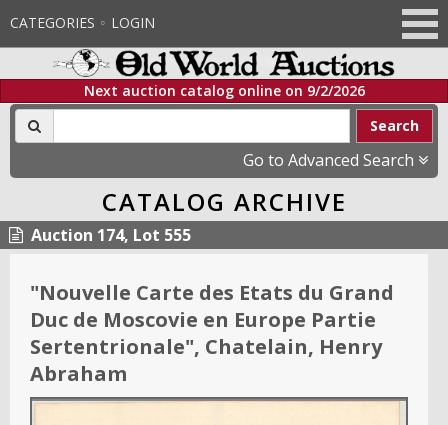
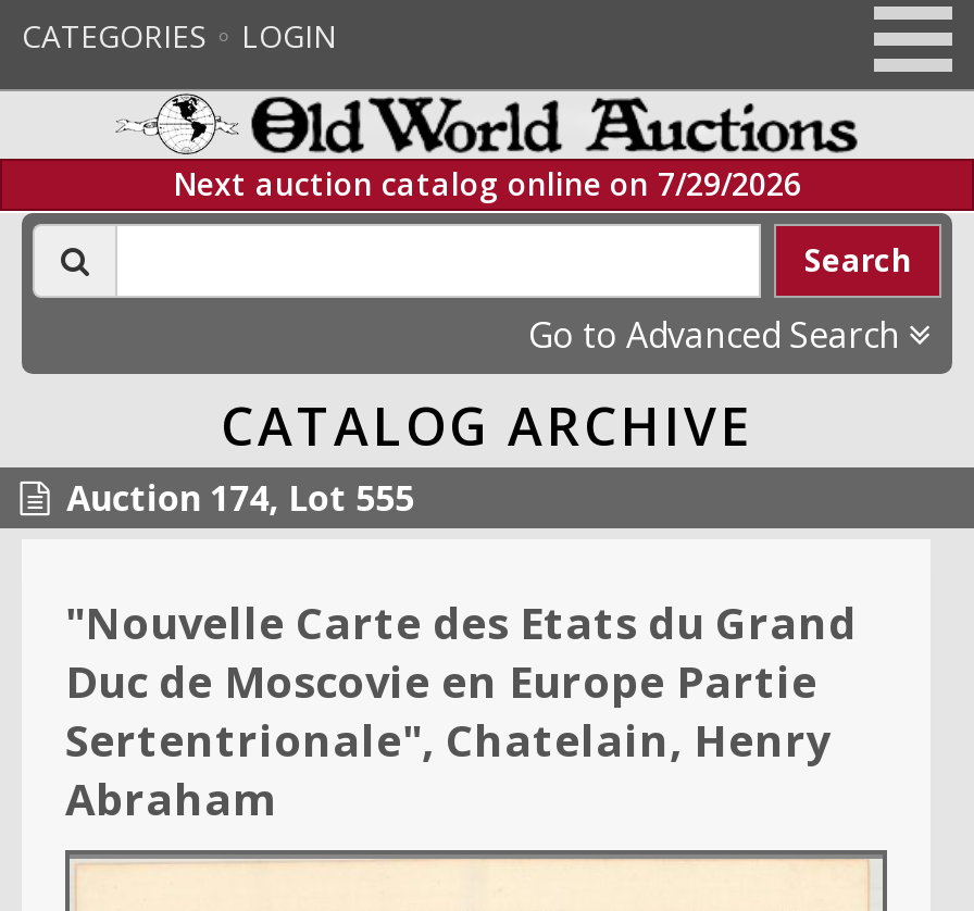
[83,81,364,100] Next auction catalog online on 9/2/2026 -> [173,163,801,204] Next auction catalog online on 7/29/2026

